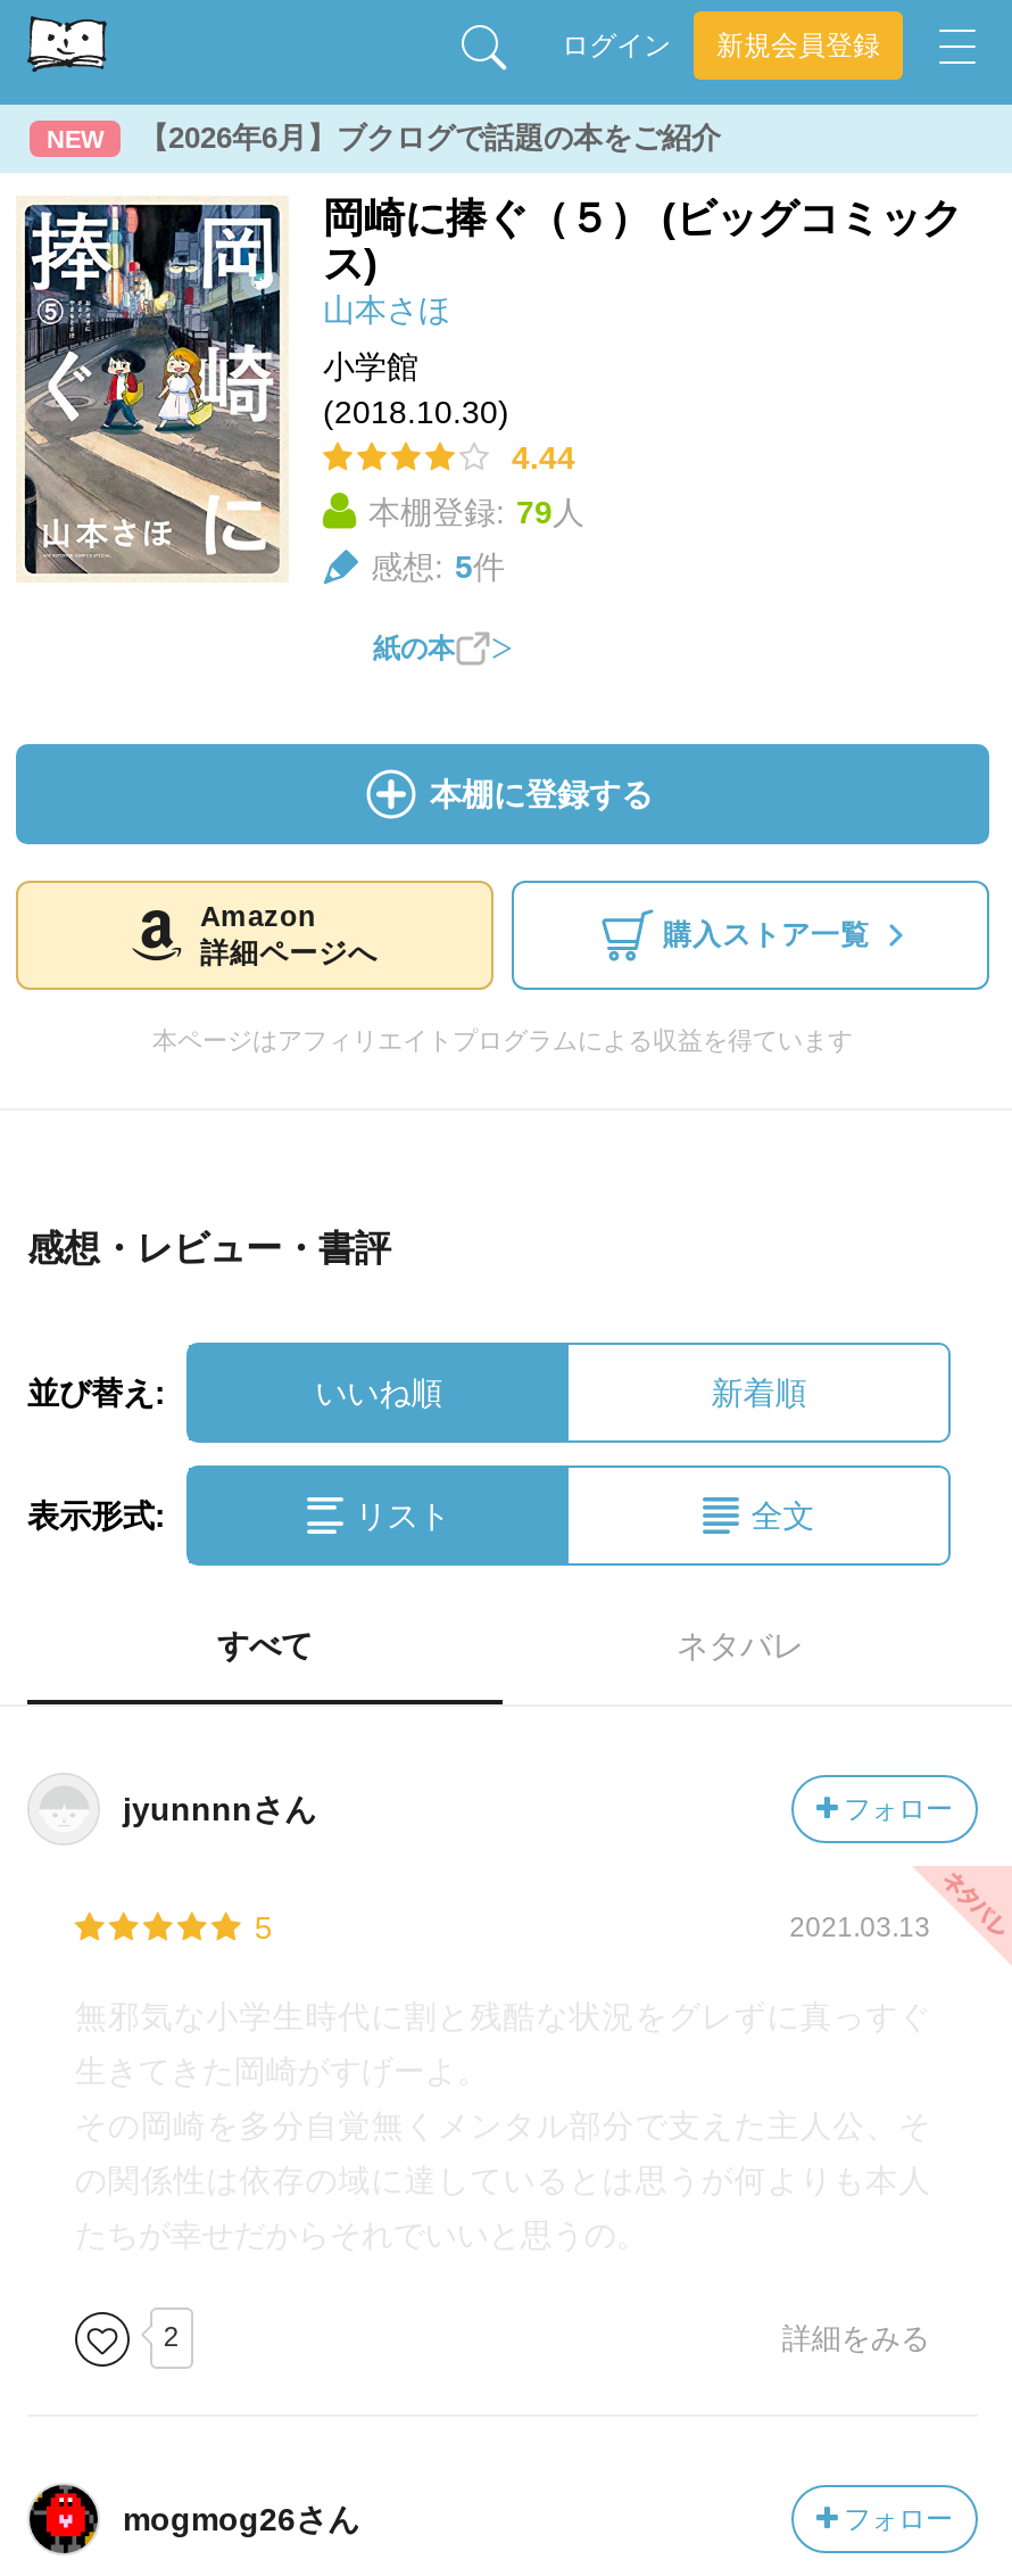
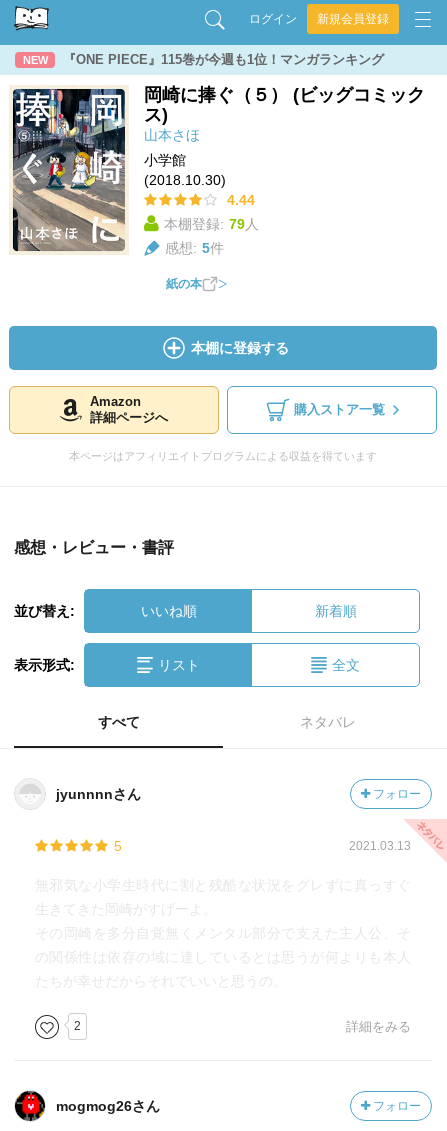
[139,121,721,155] 【2026年6月】ブクログで話題の本をご紹介 -> [63,52,384,67] 『ONE PIECE』115巻が今週も1位！マンガランキング

